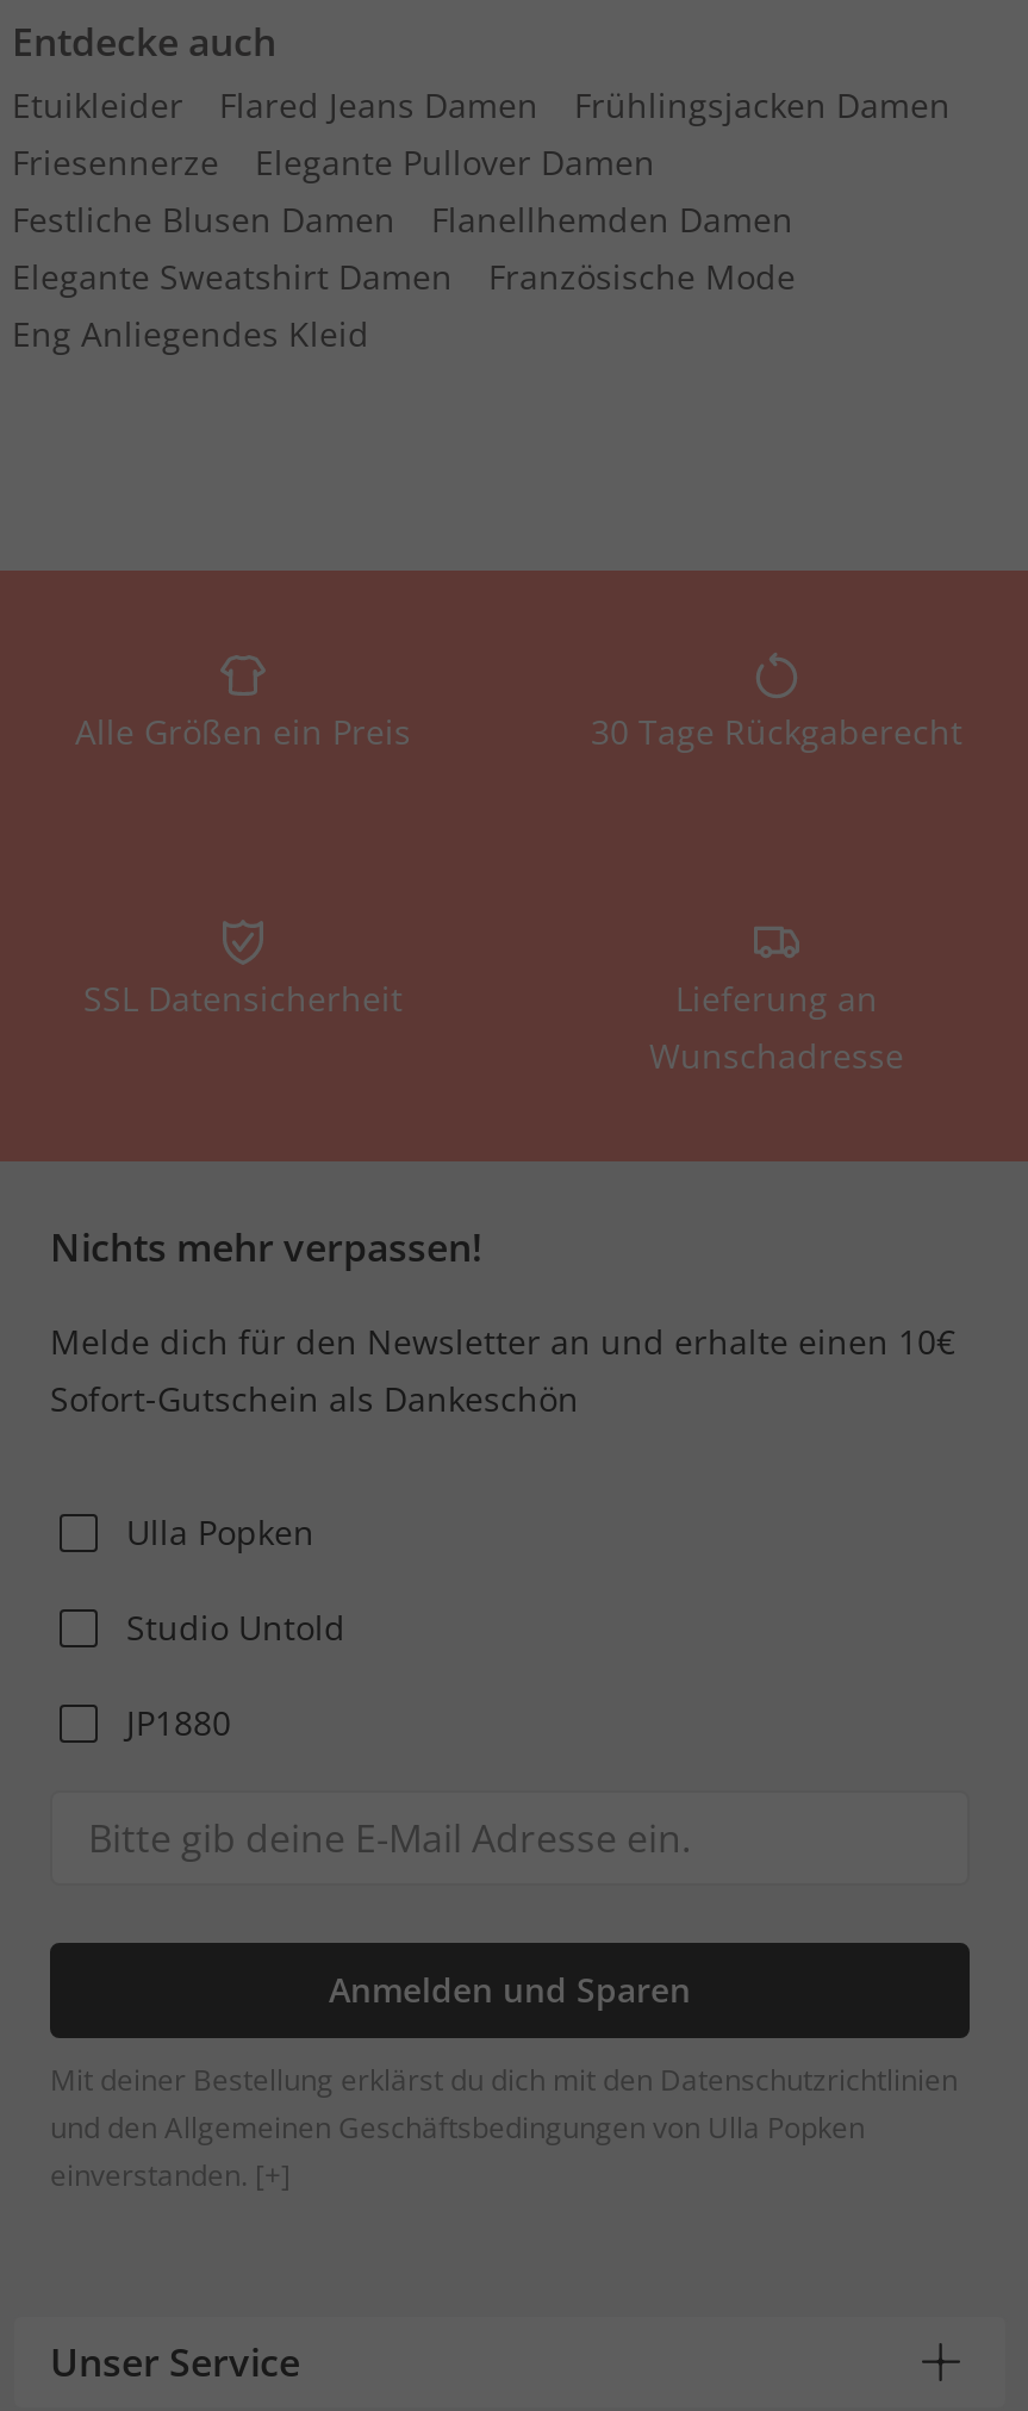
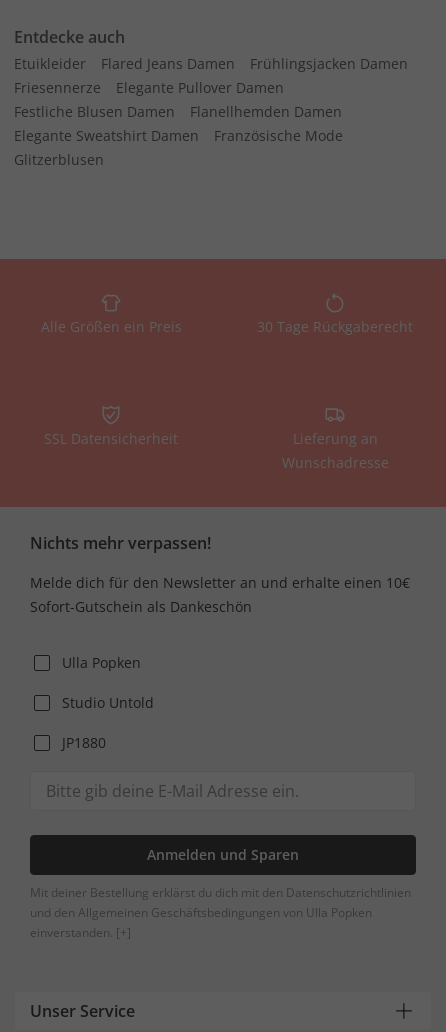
[12,311,369,356] Eng Anliegendes Kleid -> [14,150,104,169] Glitzerblusen

